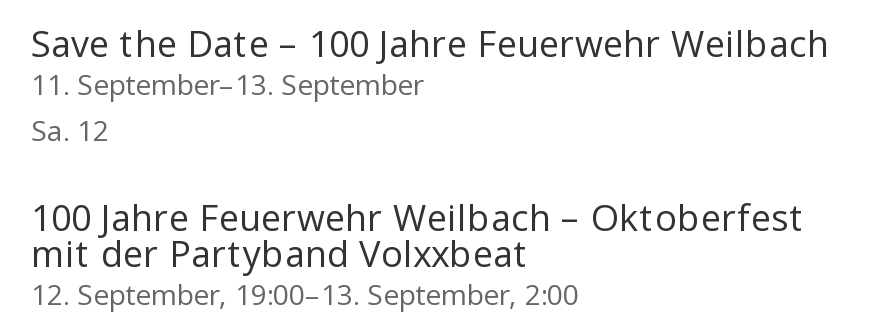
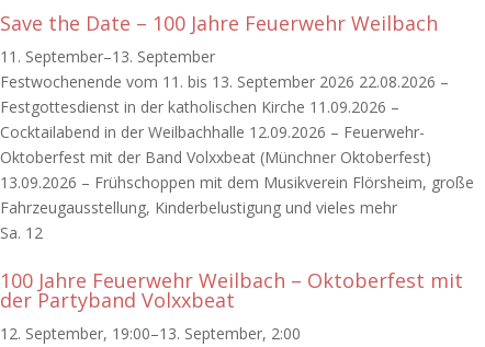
none -> [0,72,474,218] Festwochenende vom 11. bis 13. September 2026 22.08.2026 – | Festgottesdienst in der katholischen Kirche 11.09.2026 – | Cocktailabend in der Weilbachhalle 12.09.2026 – Feuerwehr- | Oktoberfest mit der Band Volxxbeat (Münchner Oktoberfest) | 13.09.2026 – Frühschoppen mit dem Musikverein Flörsheim, große | Fahrzeugausstellung, Kinderbelustigung und vieles mehr

